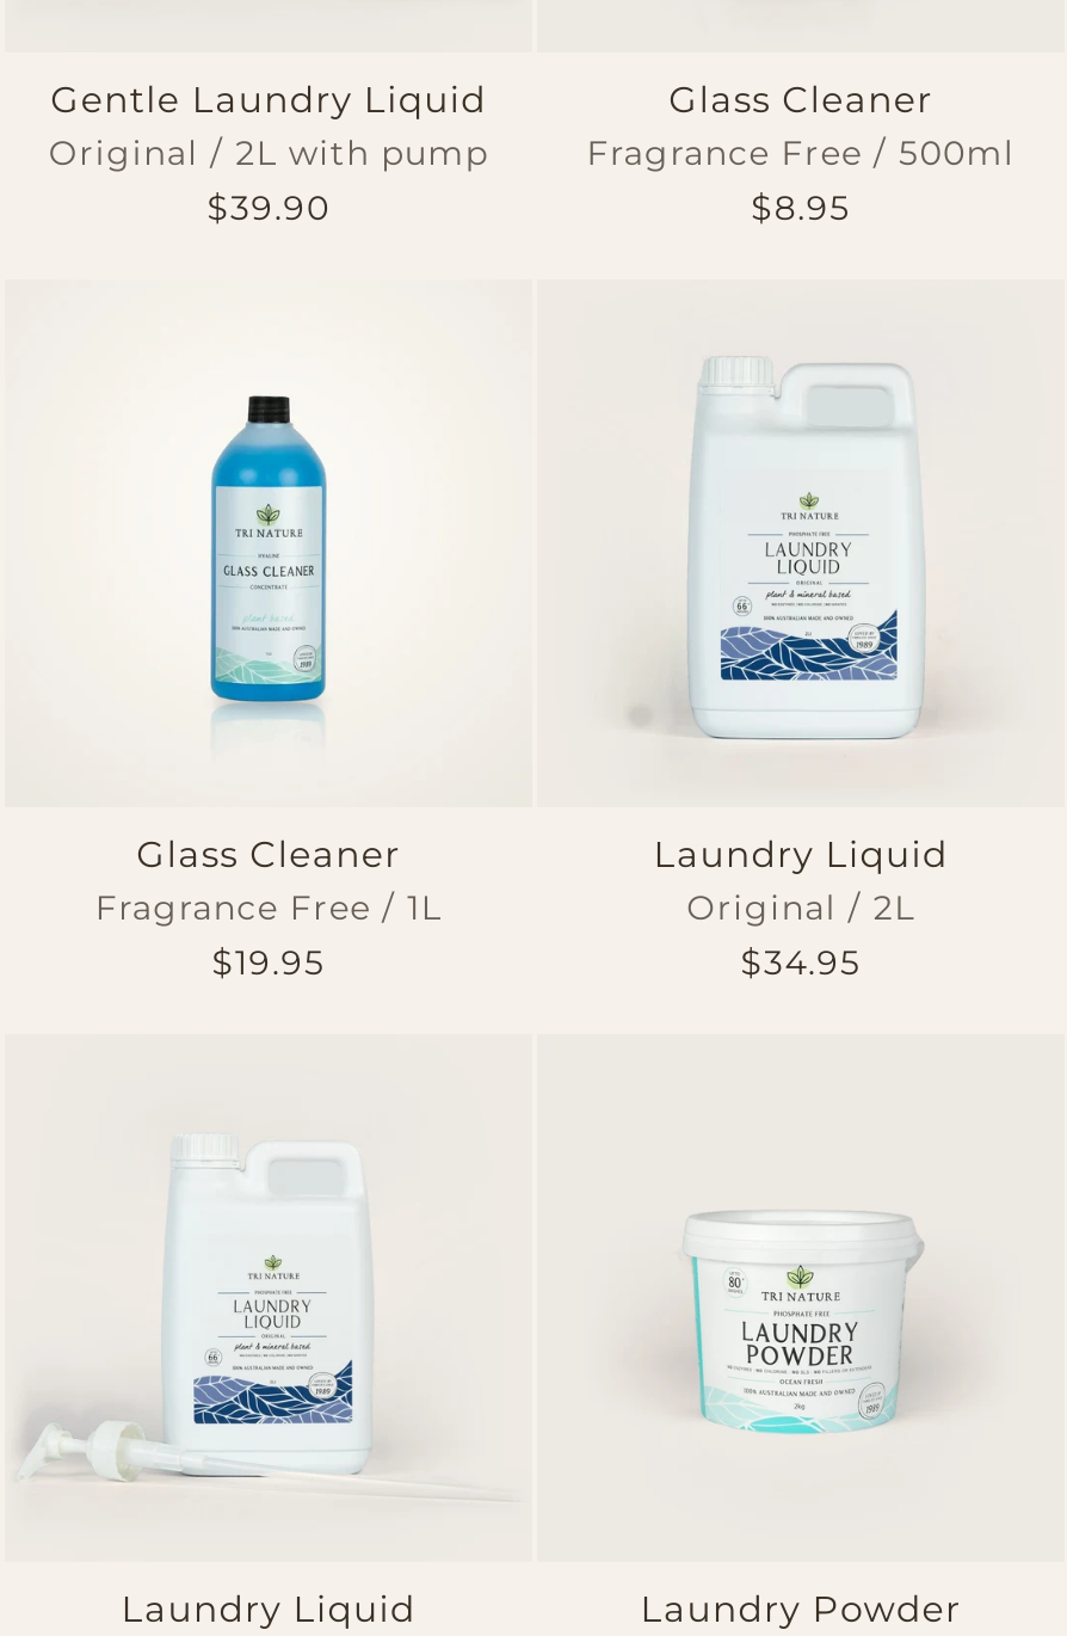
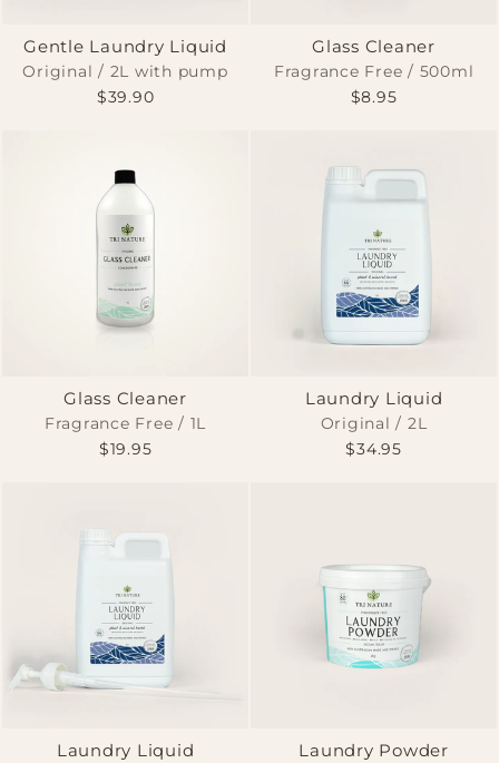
[208,363,329,724] [image] -> [95,168,155,336] [image]

